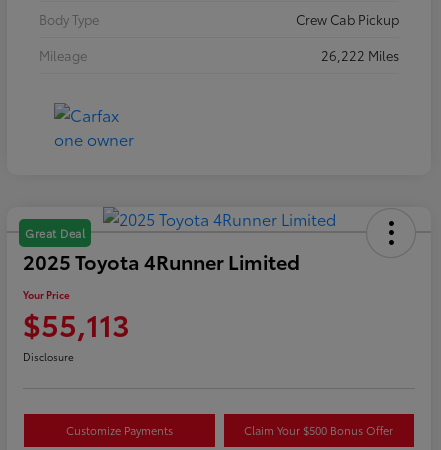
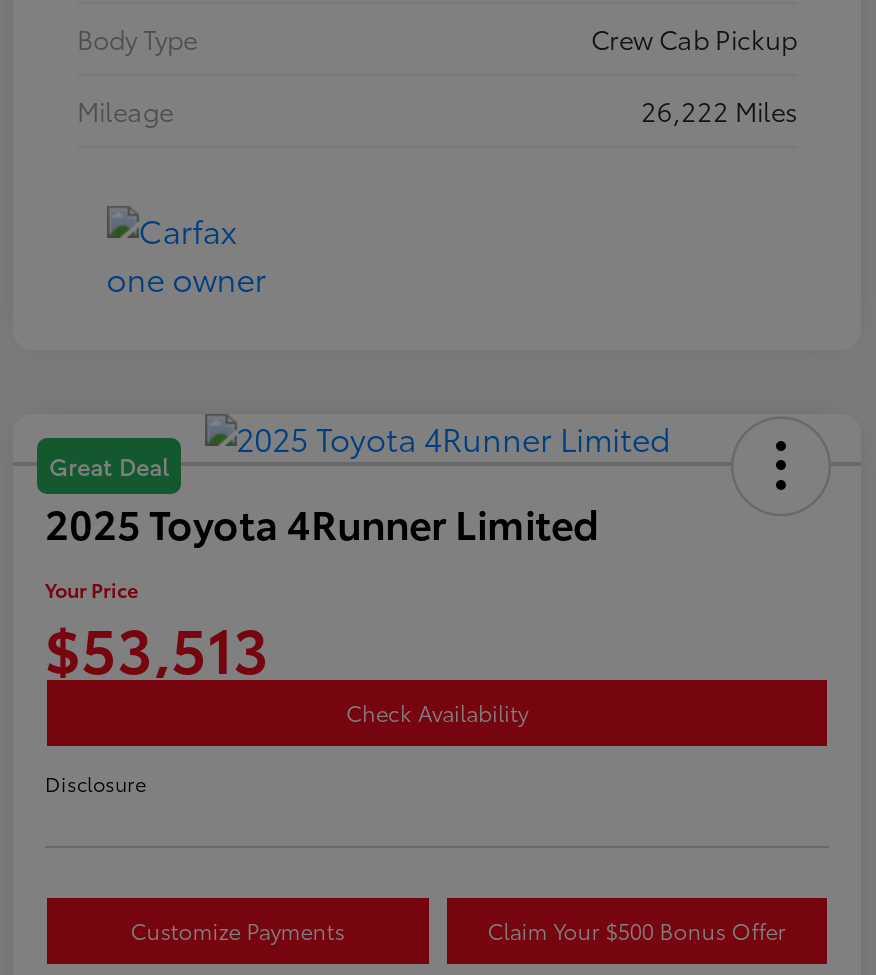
[23,301,130,344] $55,113 -> [45,603,528,727] $53,513 | Check Availability

